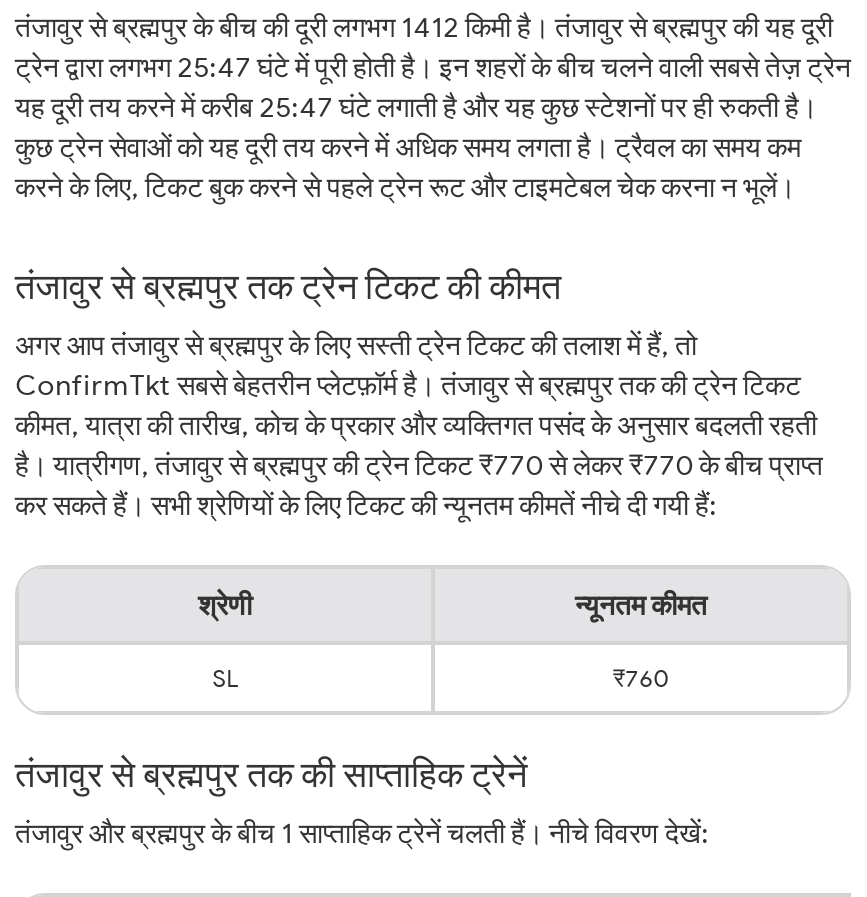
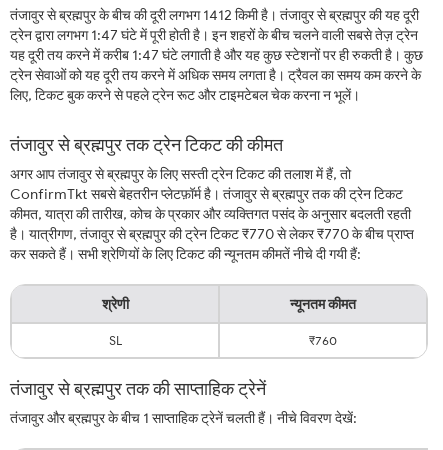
[15,50,851,206] ट्रेन द्वारा लगभग 25:47 घंटे में पूरी होती है। इन शहरों के बीच चलने वाली सबसे तेज़ ट्रेन | यह दूरी तय करने में करीब 25:47 घंटे लगाती है और यह कुछ स्टेशनों पर ही रुकती है। | कुछ ट्रेन सेवाओं को यह दूरी तय करने में अधिक समय लगता है। ट्रैवल का समय कम | करने के लिए, टिकट बुक करने से पहले ट्रेन रूट और टाइमटेबल चेक करना न भूलें। -> [10,26,423,104] ट्रेन द्वारा लगभग 1:47 घंटे में पूरी होती है। इन शहरों के बीच चलने वाली सबसे तेज़ ट्रेन | यह दूरी तय करने में करीब 1:47 घंटे लगाती है और यह कुछ स्टेशनों पर ही रुकती है। कुछ | ट्रेन सेवाओं को यह दूरी तय करने में अधिक समय लगता है। ट्रैवल का समय कम करने के | लिए, टिकट बुक करने से पहले ट्रेन रूट और टाइमटेबल चेक करना न भूलें।

